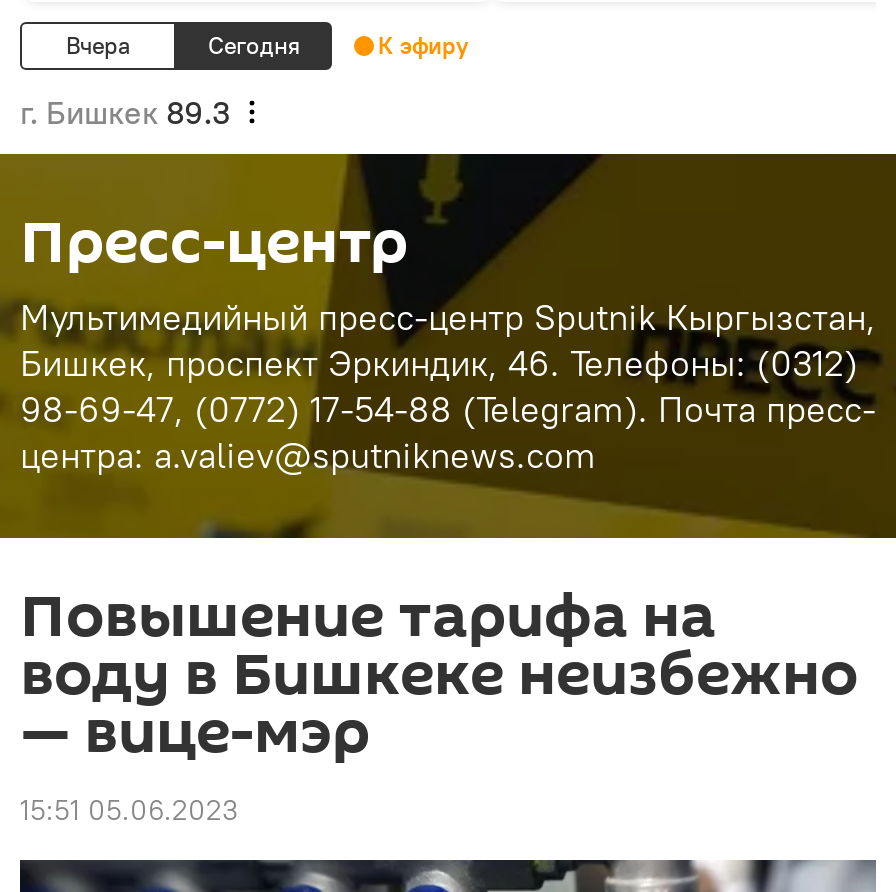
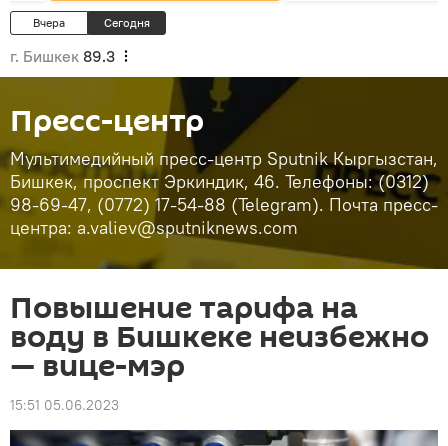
[378,30,468,60] К эфиру -> none

